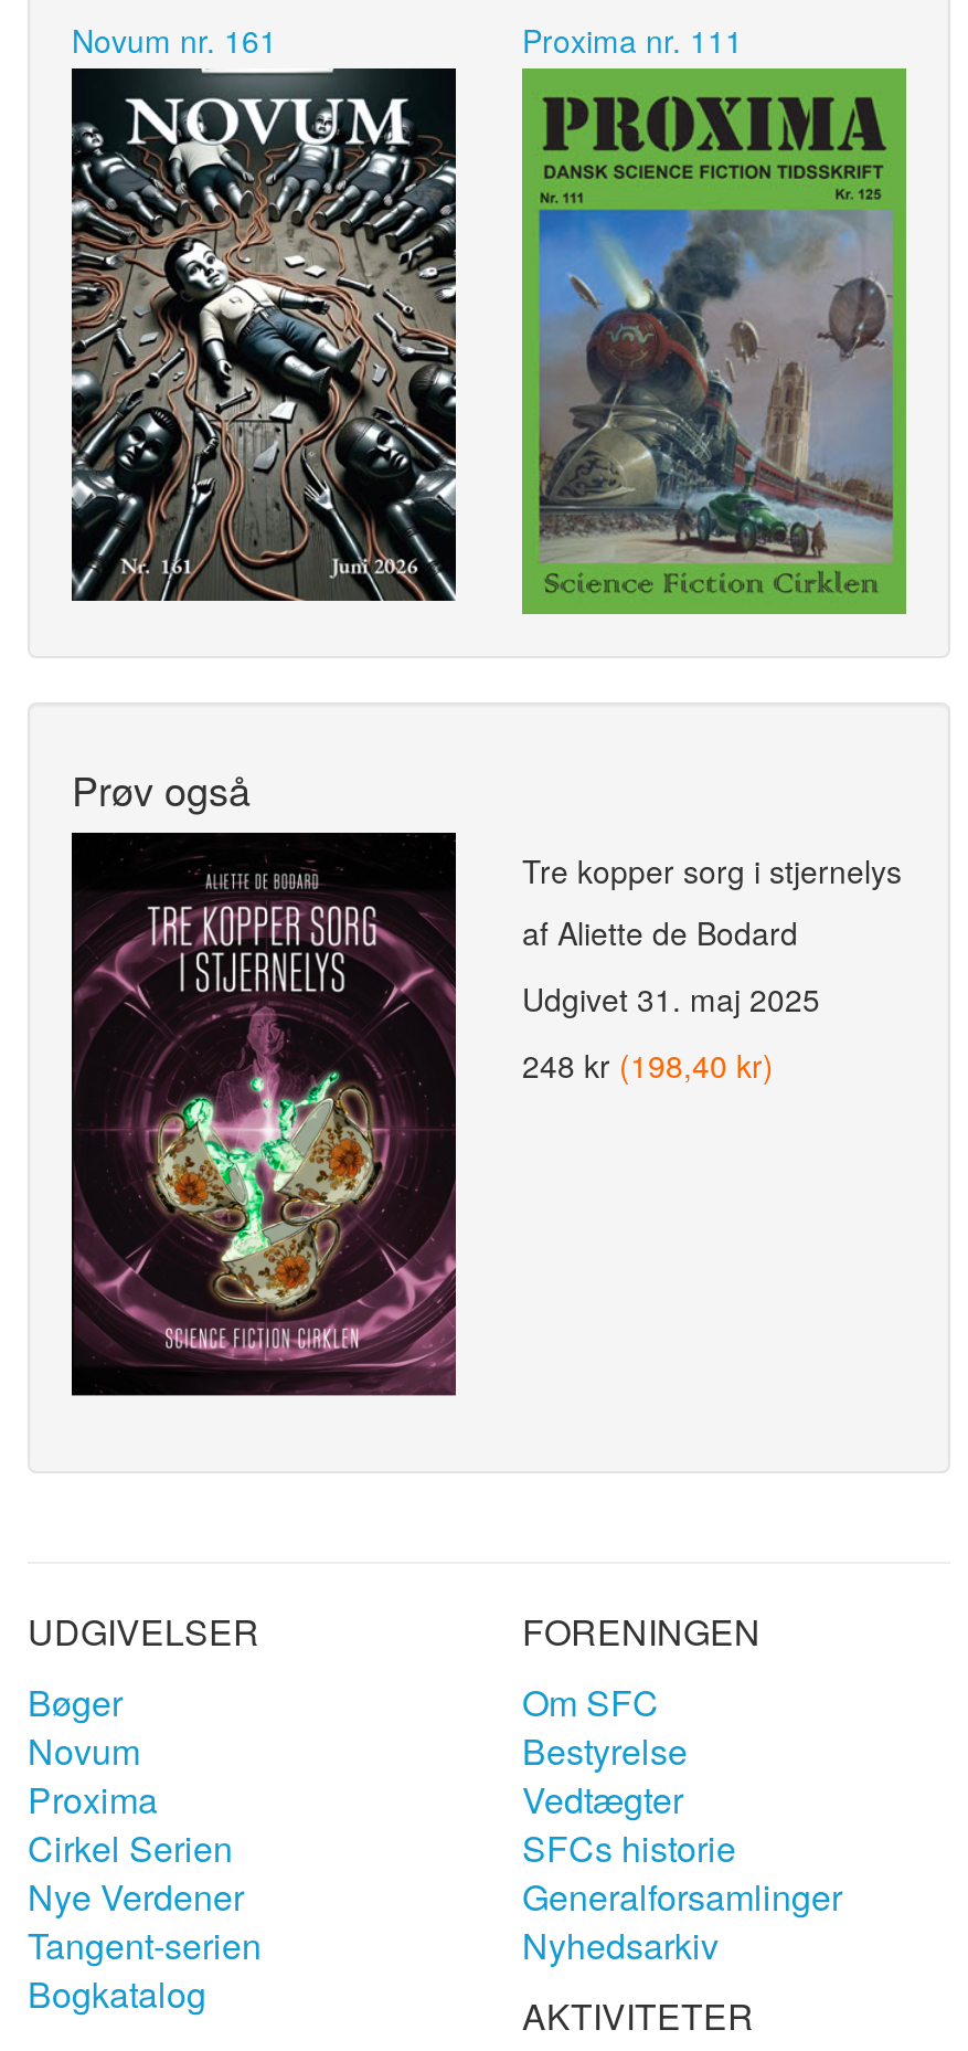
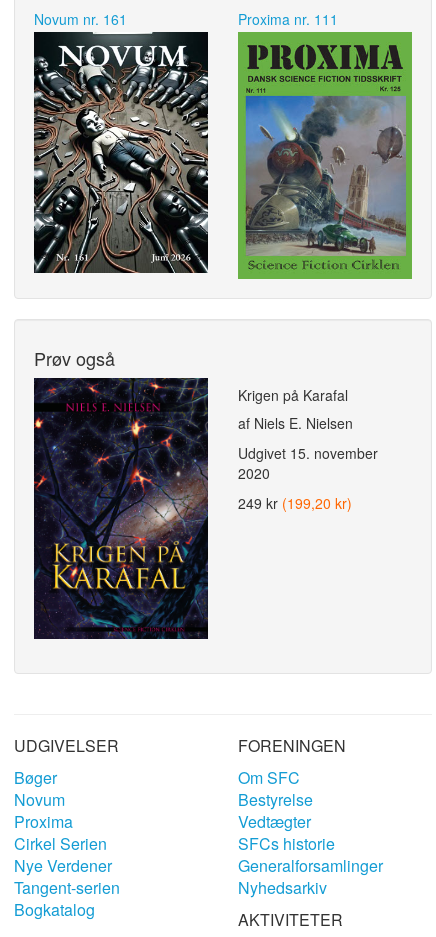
[74,831,902,1396] [image] | Tre kopper sorg i stjernelys | af Aliette de Bodard -> [34,377,353,640] [image] | Krigen på Karafal | af Niels E. Nielsen
[522,976,820,1020] Udgivet 31. maj 2025 -> [238,443,378,483] Udgivet 15. november | 2020
[522,1042,774,1086] 248 kr (198,40 kr) -> [238,493,352,513] 249 kr (199,20 kr)

